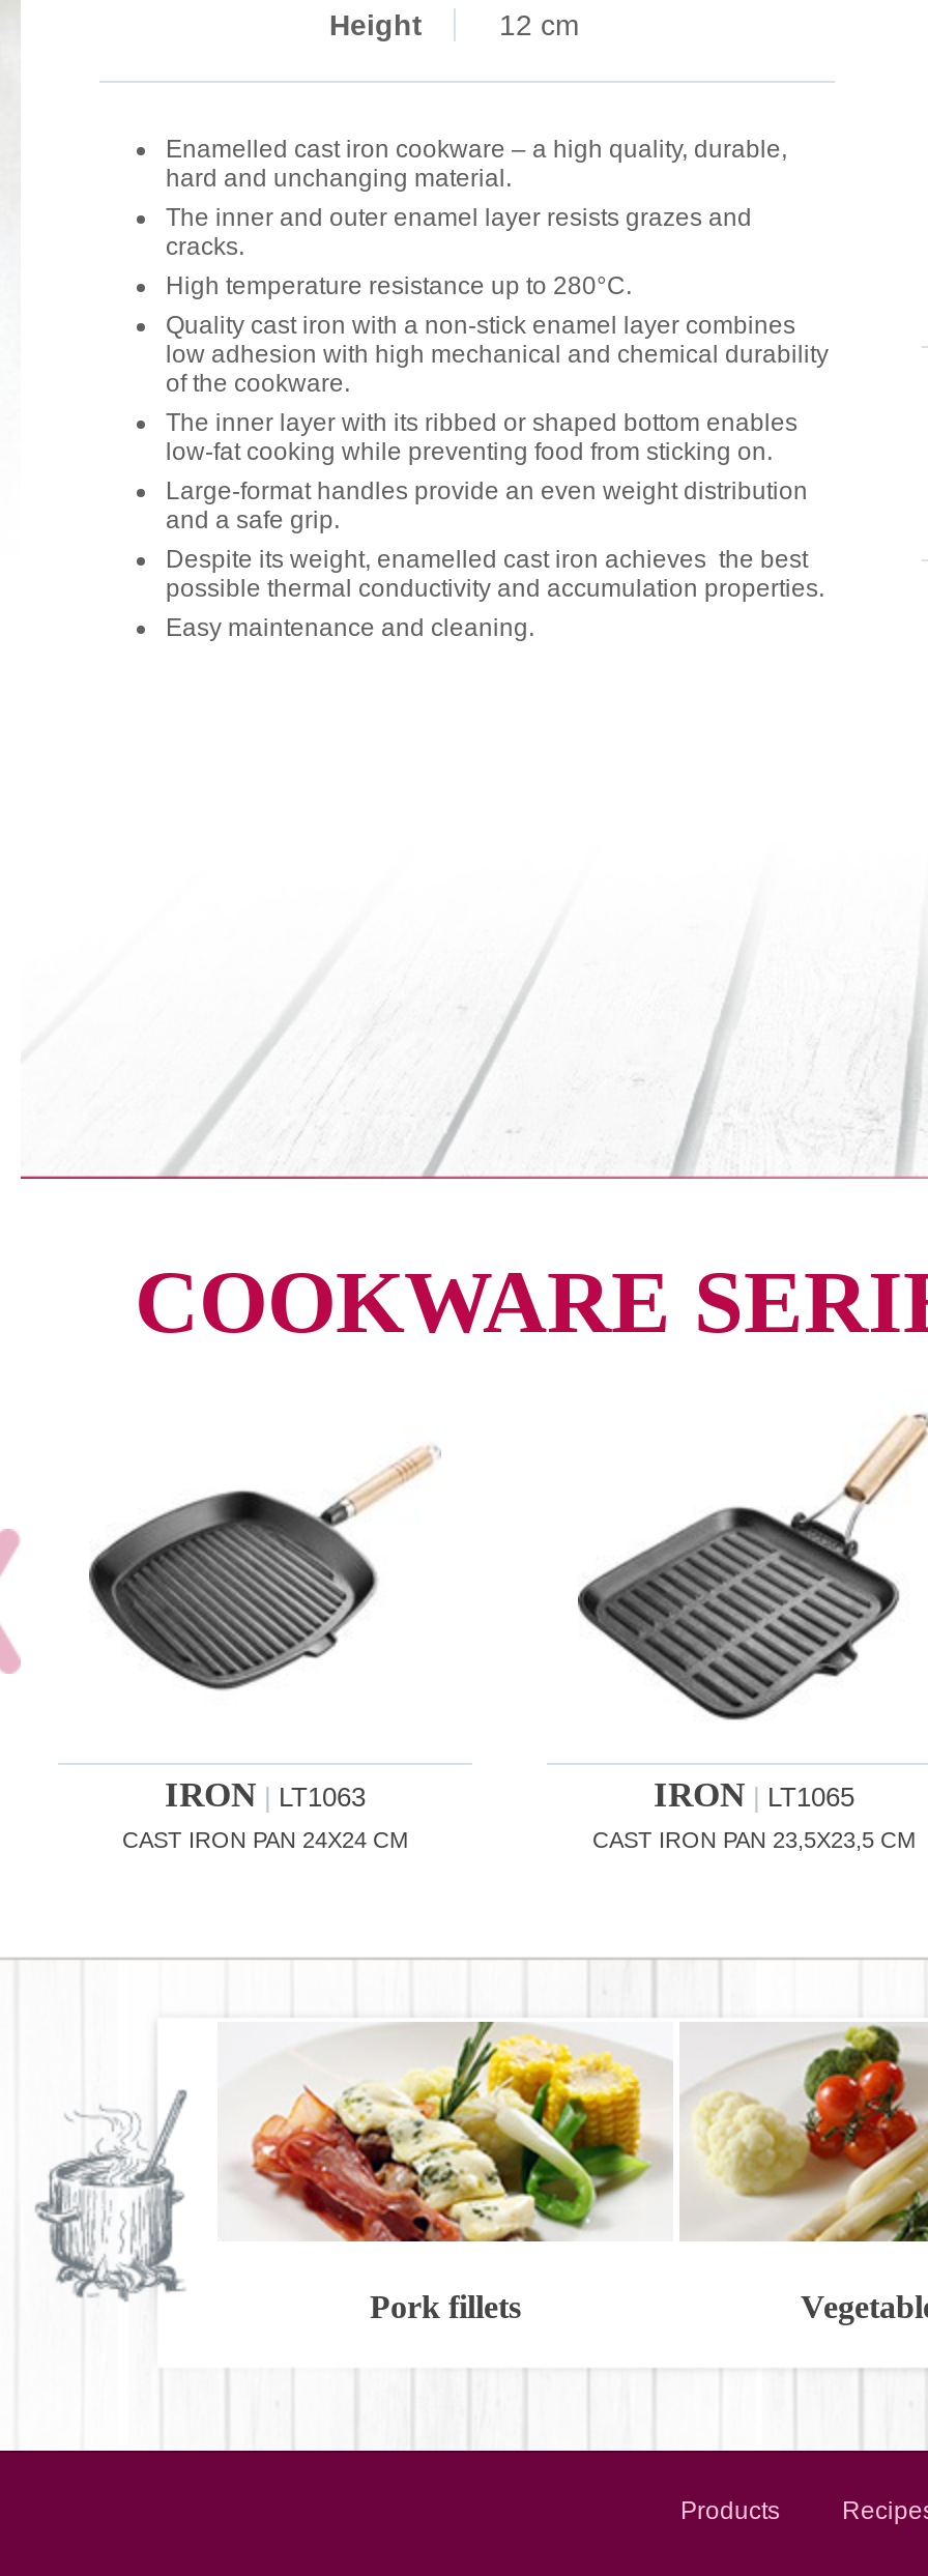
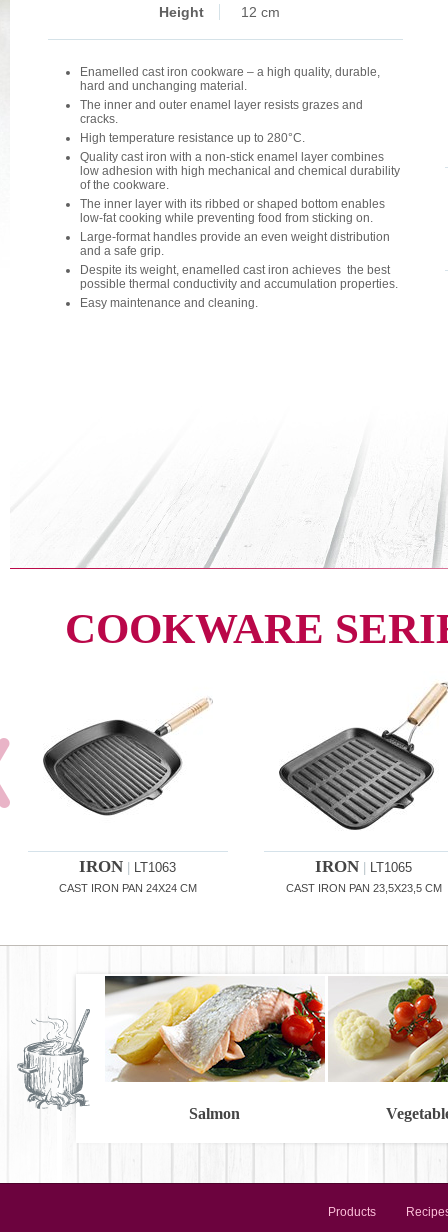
[218,2020,673,2324] [image] | Pork fillets -> [104,975,326,1122] [image] | Salmon

